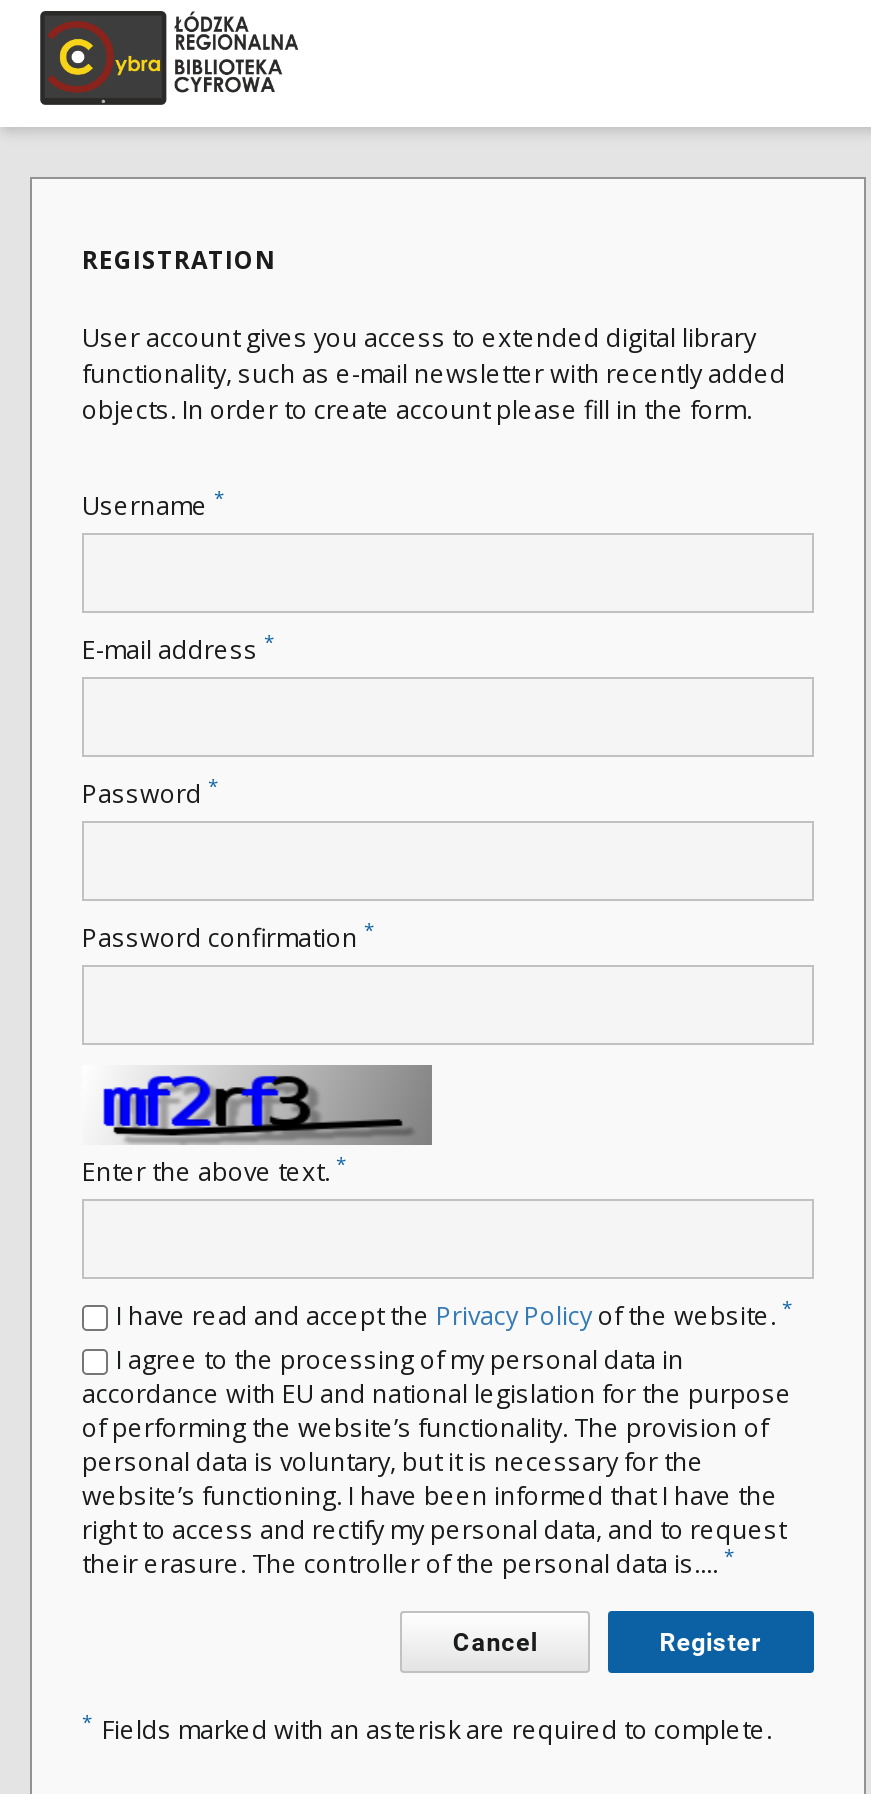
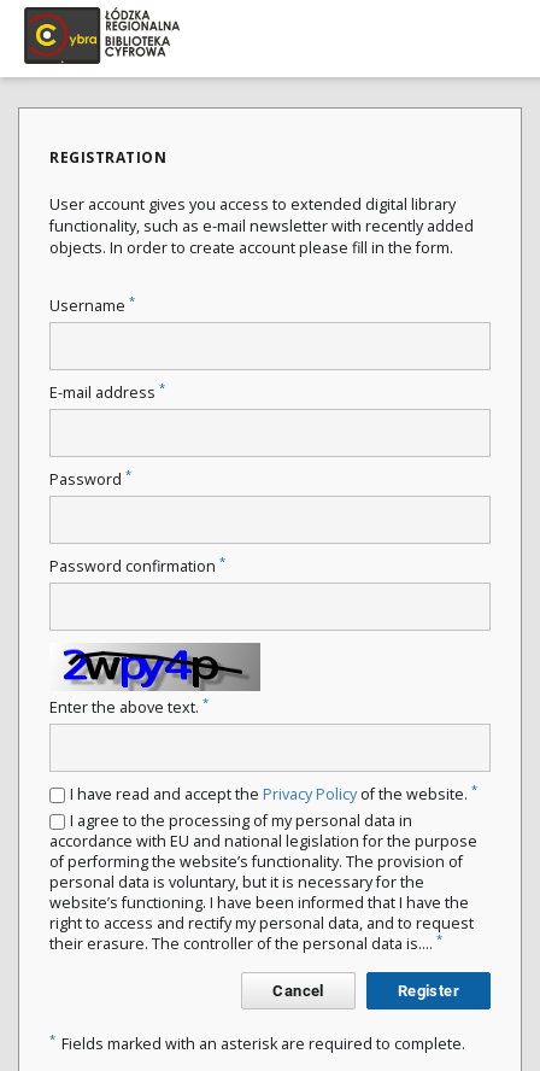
[102,1073,410,1143] [image] -> [63,648,247,689] [image]

